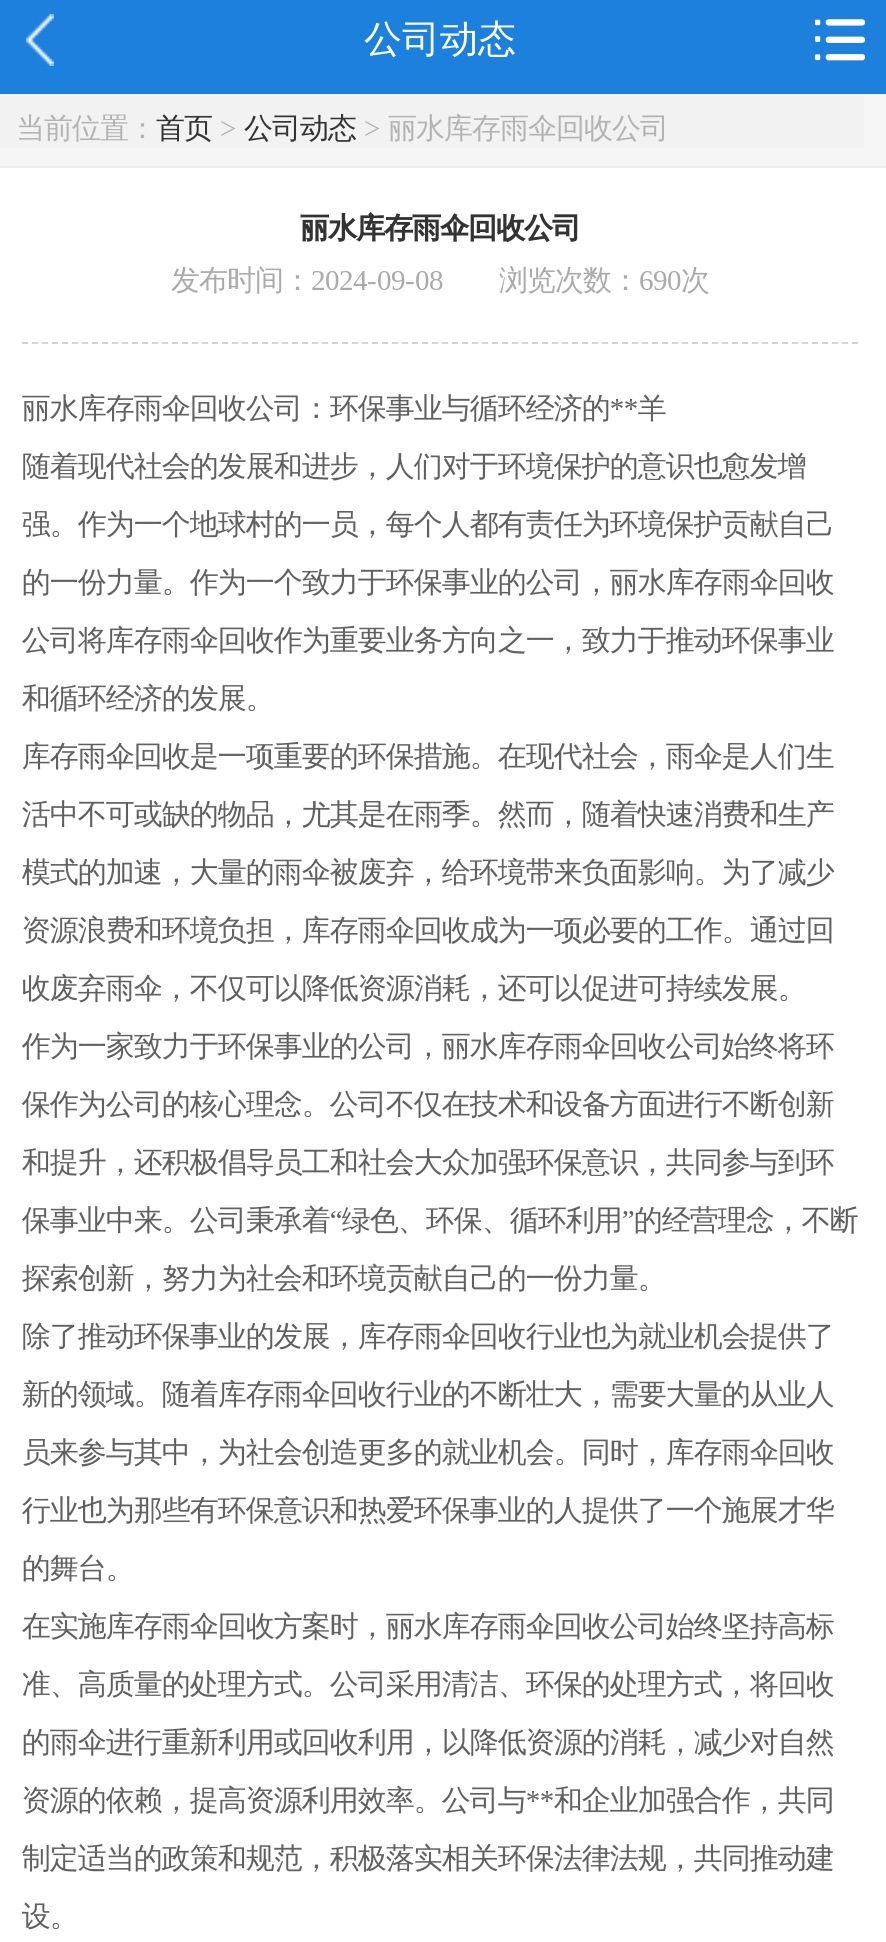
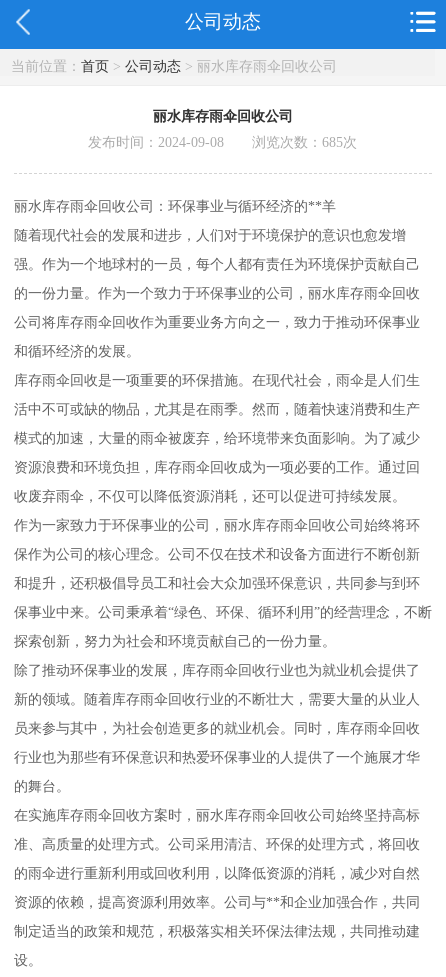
[171,265,709,297] 发布时间：2024-09-08 浏览次数：690次 -> [88,134,357,150] 发布时间：2024-09-08 浏览次数：685次

